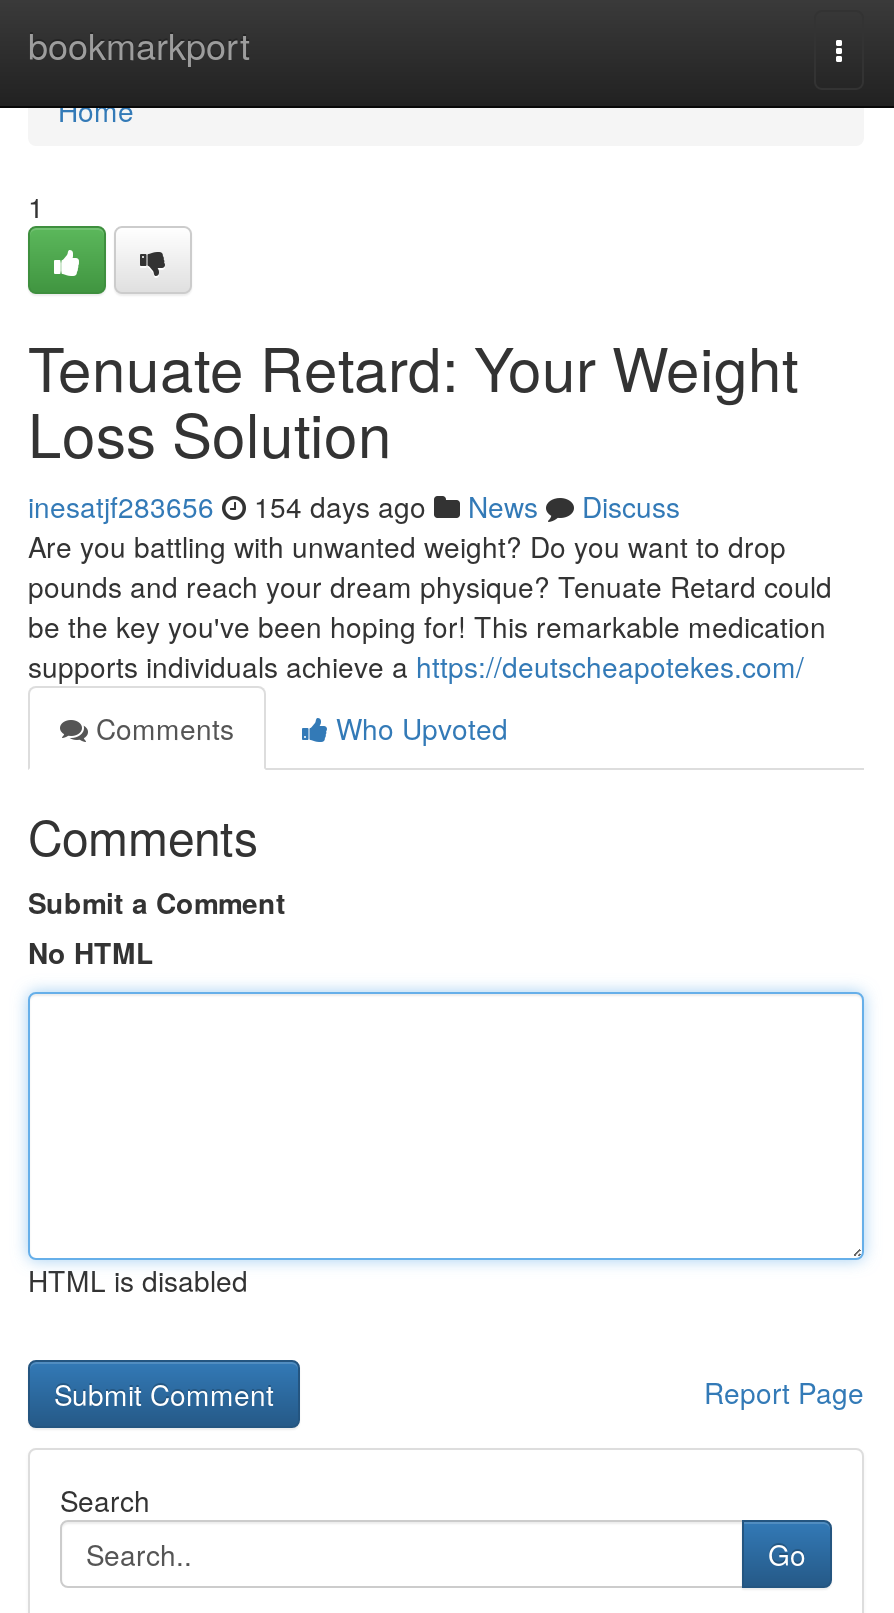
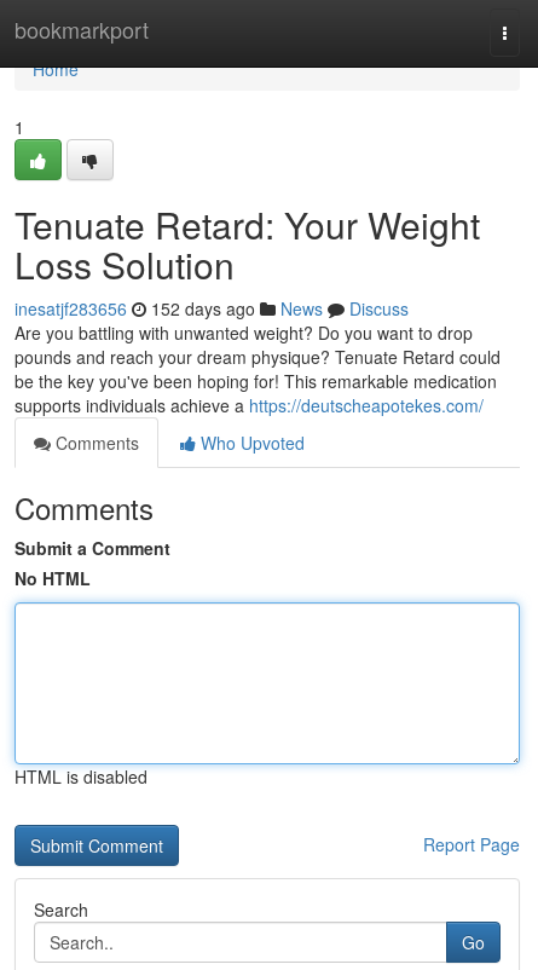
[28,486,680,526] inesatjf283656 154 days ago News Discuss -> [15,296,409,321] inesatjf283656 152 days ago News Discuss

